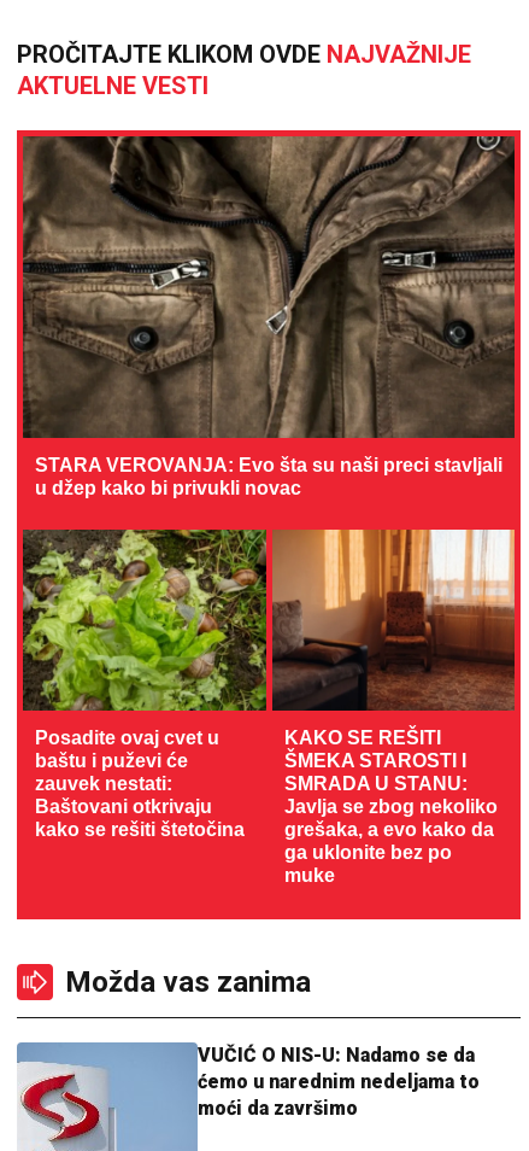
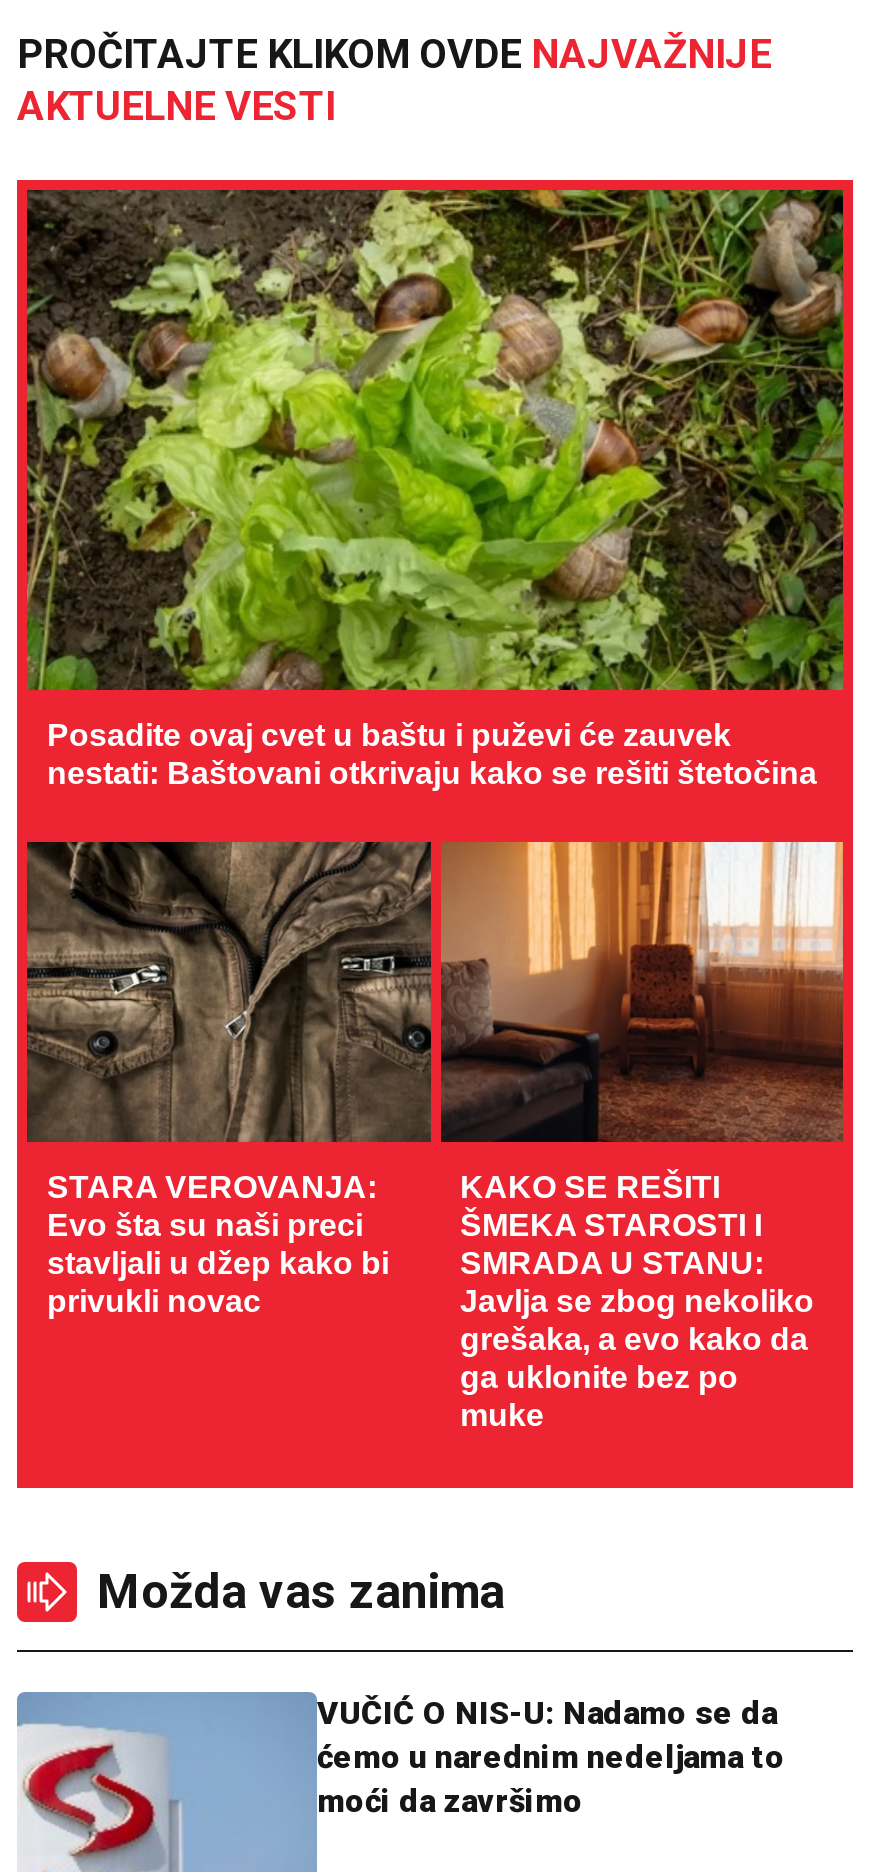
[23,135,515,498] [image] | STARA VEROVANJA: Evo šta su naši preci stavljali | u džep kako bi privukli novac -> [25,188,843,790] [image] | Posadite ovaj cvet u baštu i puževi će zauvek | nestati: Baštovani otkrivaju kako se rešiti štetočina
[22,528,266,840] [image] | Posadite ovaj cvet u | baštu i puževi će | zauvek nestati: | Baštovani otkrivaju | kako se rešiti štetočina -> [27,842,431,1318] [image] | STARA VEROVANJA: | Evo šta su naši preci | stavljali u džep kako bi | privukli novac

